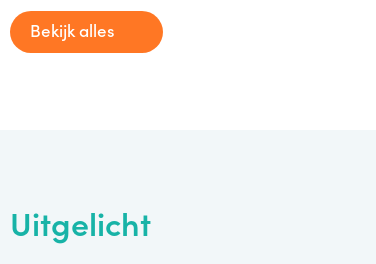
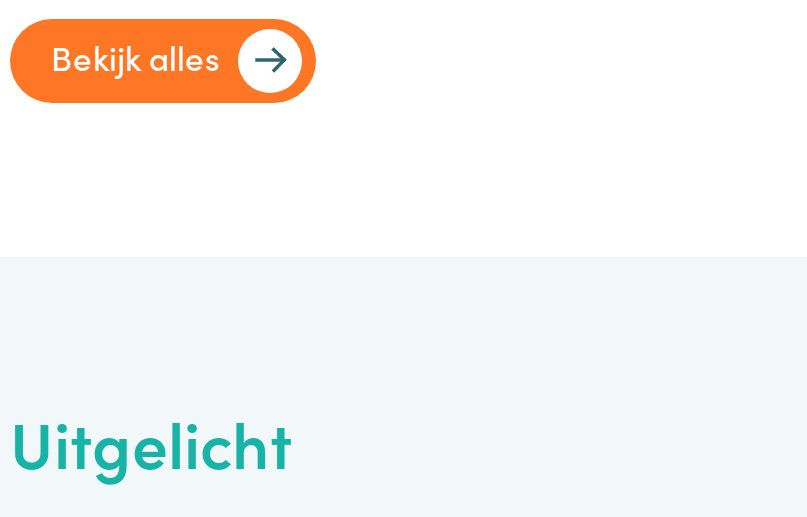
none -> [236,27,304,95] [image]

